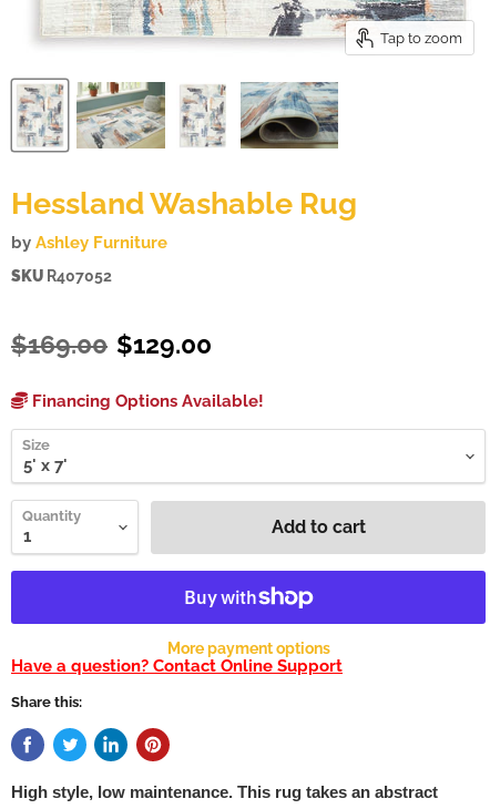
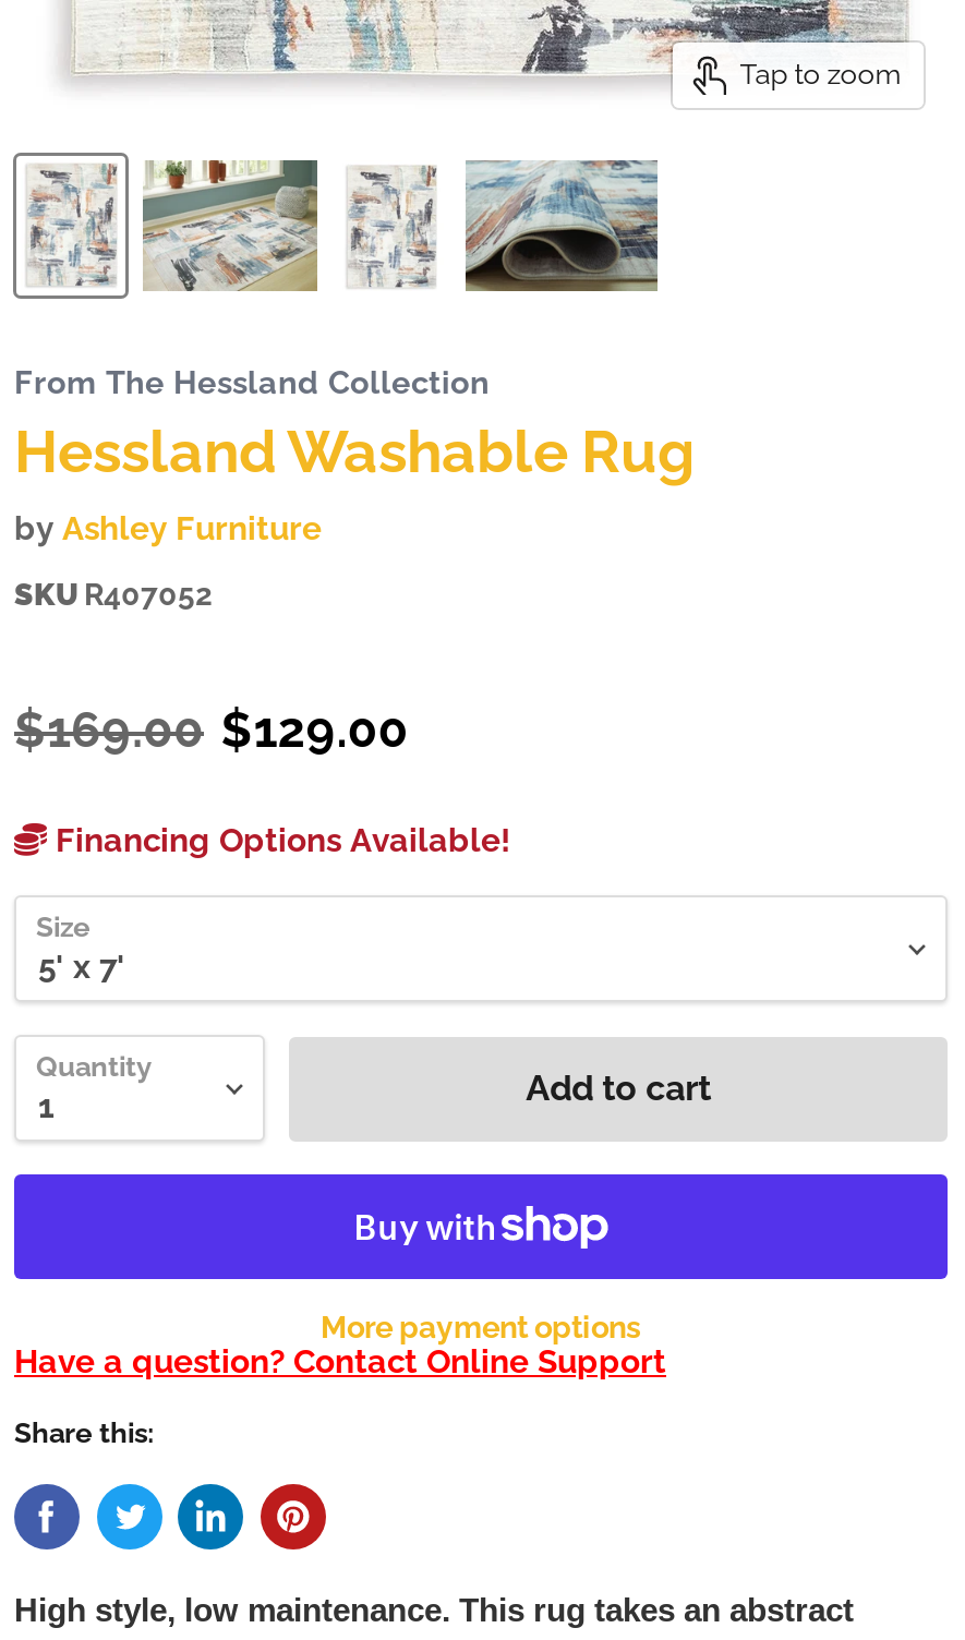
none -> [14,363,490,400] From The Hessland Collection

